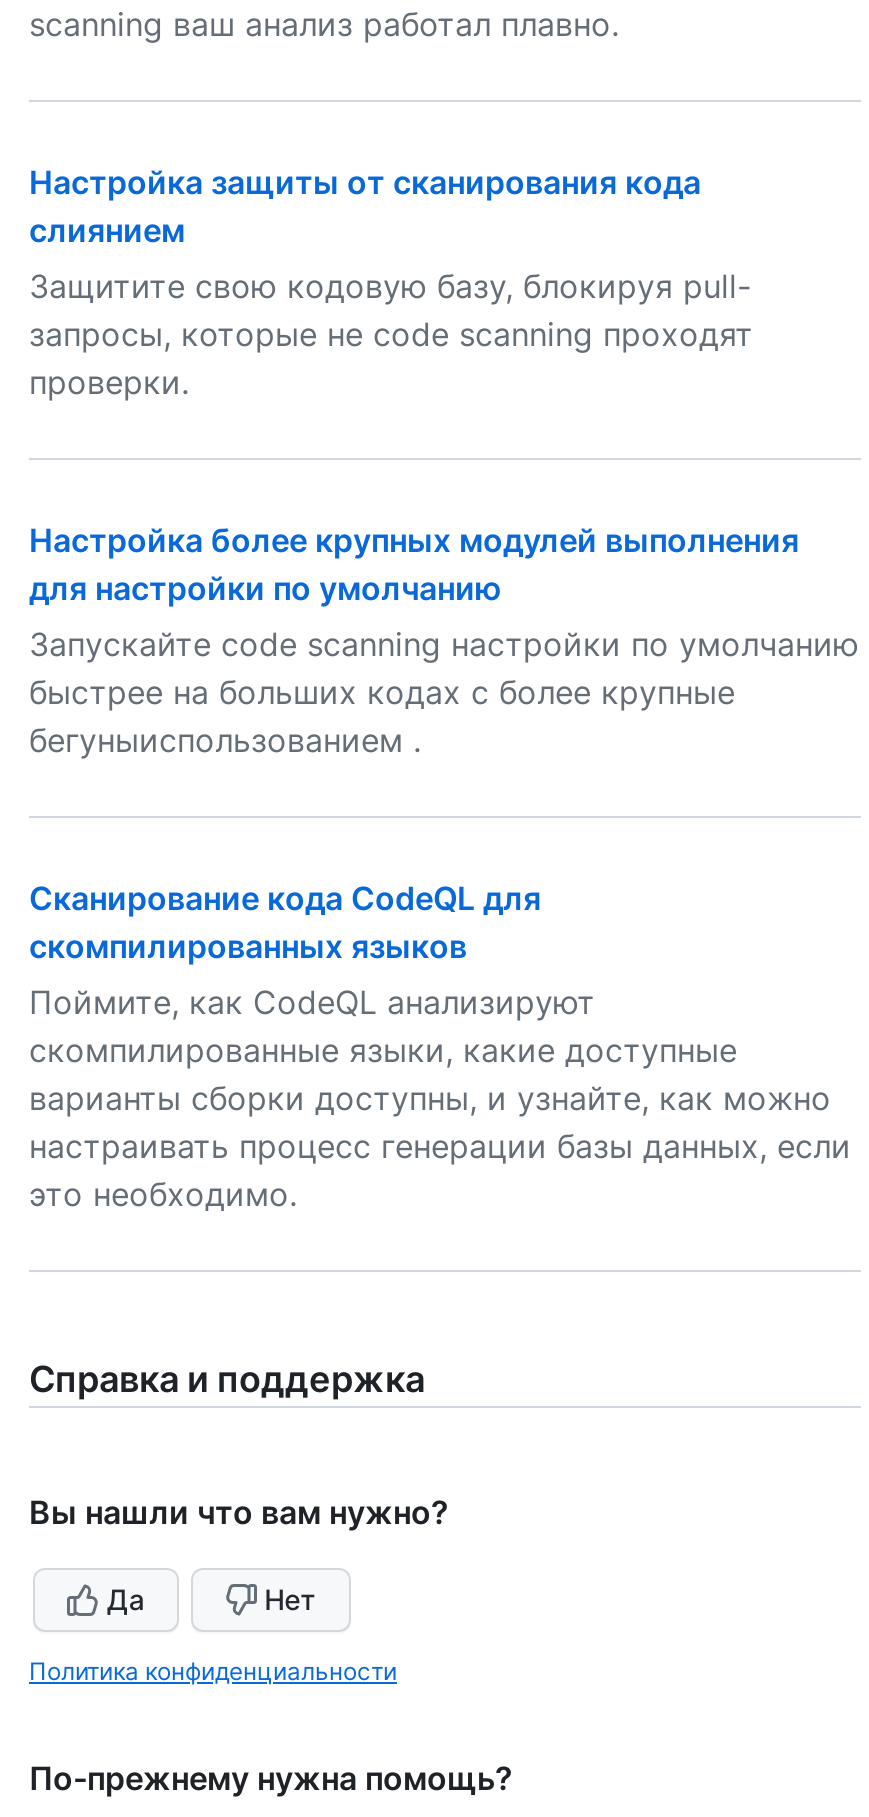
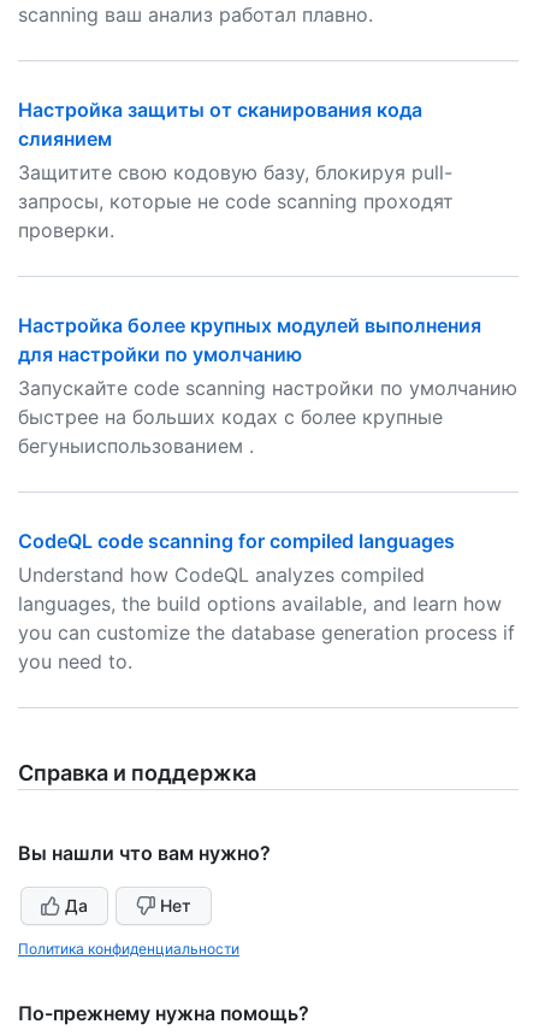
[29,878,851,1214] Сканирование кода CodeQL для | скомпилированных языков | Поймите, как CodeQL анализируют | скомпилированные языки, какие доступные | варианты сборки доступны, и узнайте, как можно | настраивать процесс генерации базы данных, если | это необходимо. -> [18,529,515,673] CodeQL code scanning for compiled languages | Understand how CodeQL analyzes compiled | languages, the build options available, and learn how | you can customize the database generation process if | you need to.

